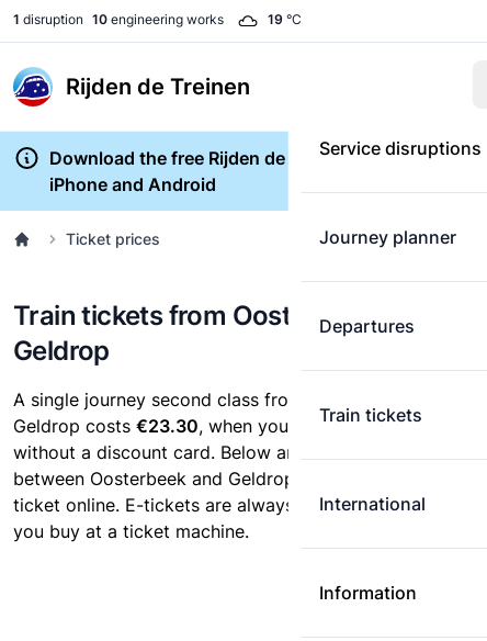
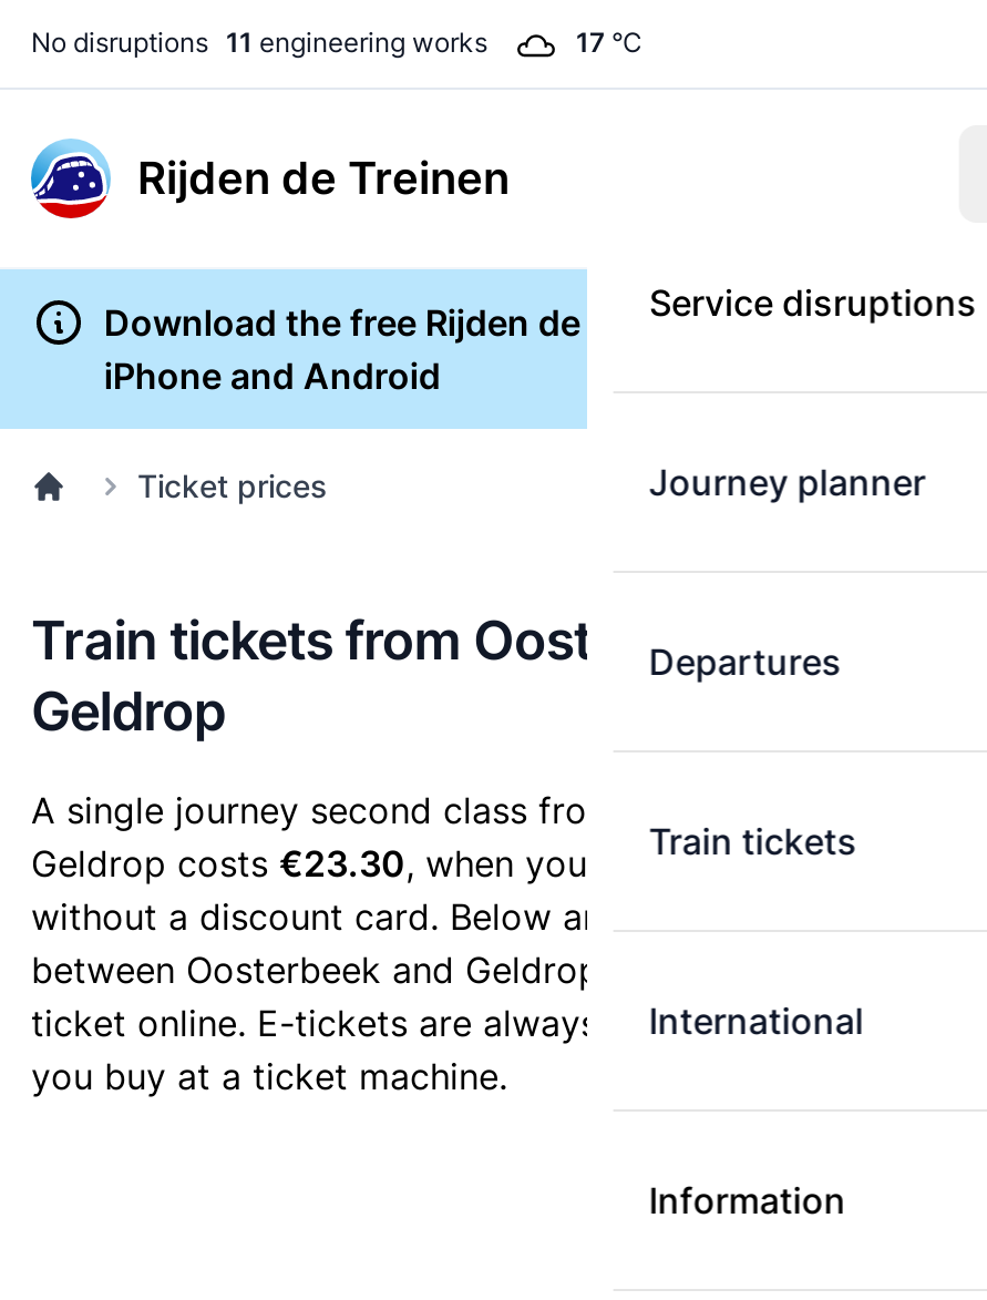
[13,11,224,27] 1 disruption 10 engineering works -> [31,25,487,59] No disruptions 11 engineering works
[268,11,302,27] 19 °C -> [576,25,642,59] 17 °C

